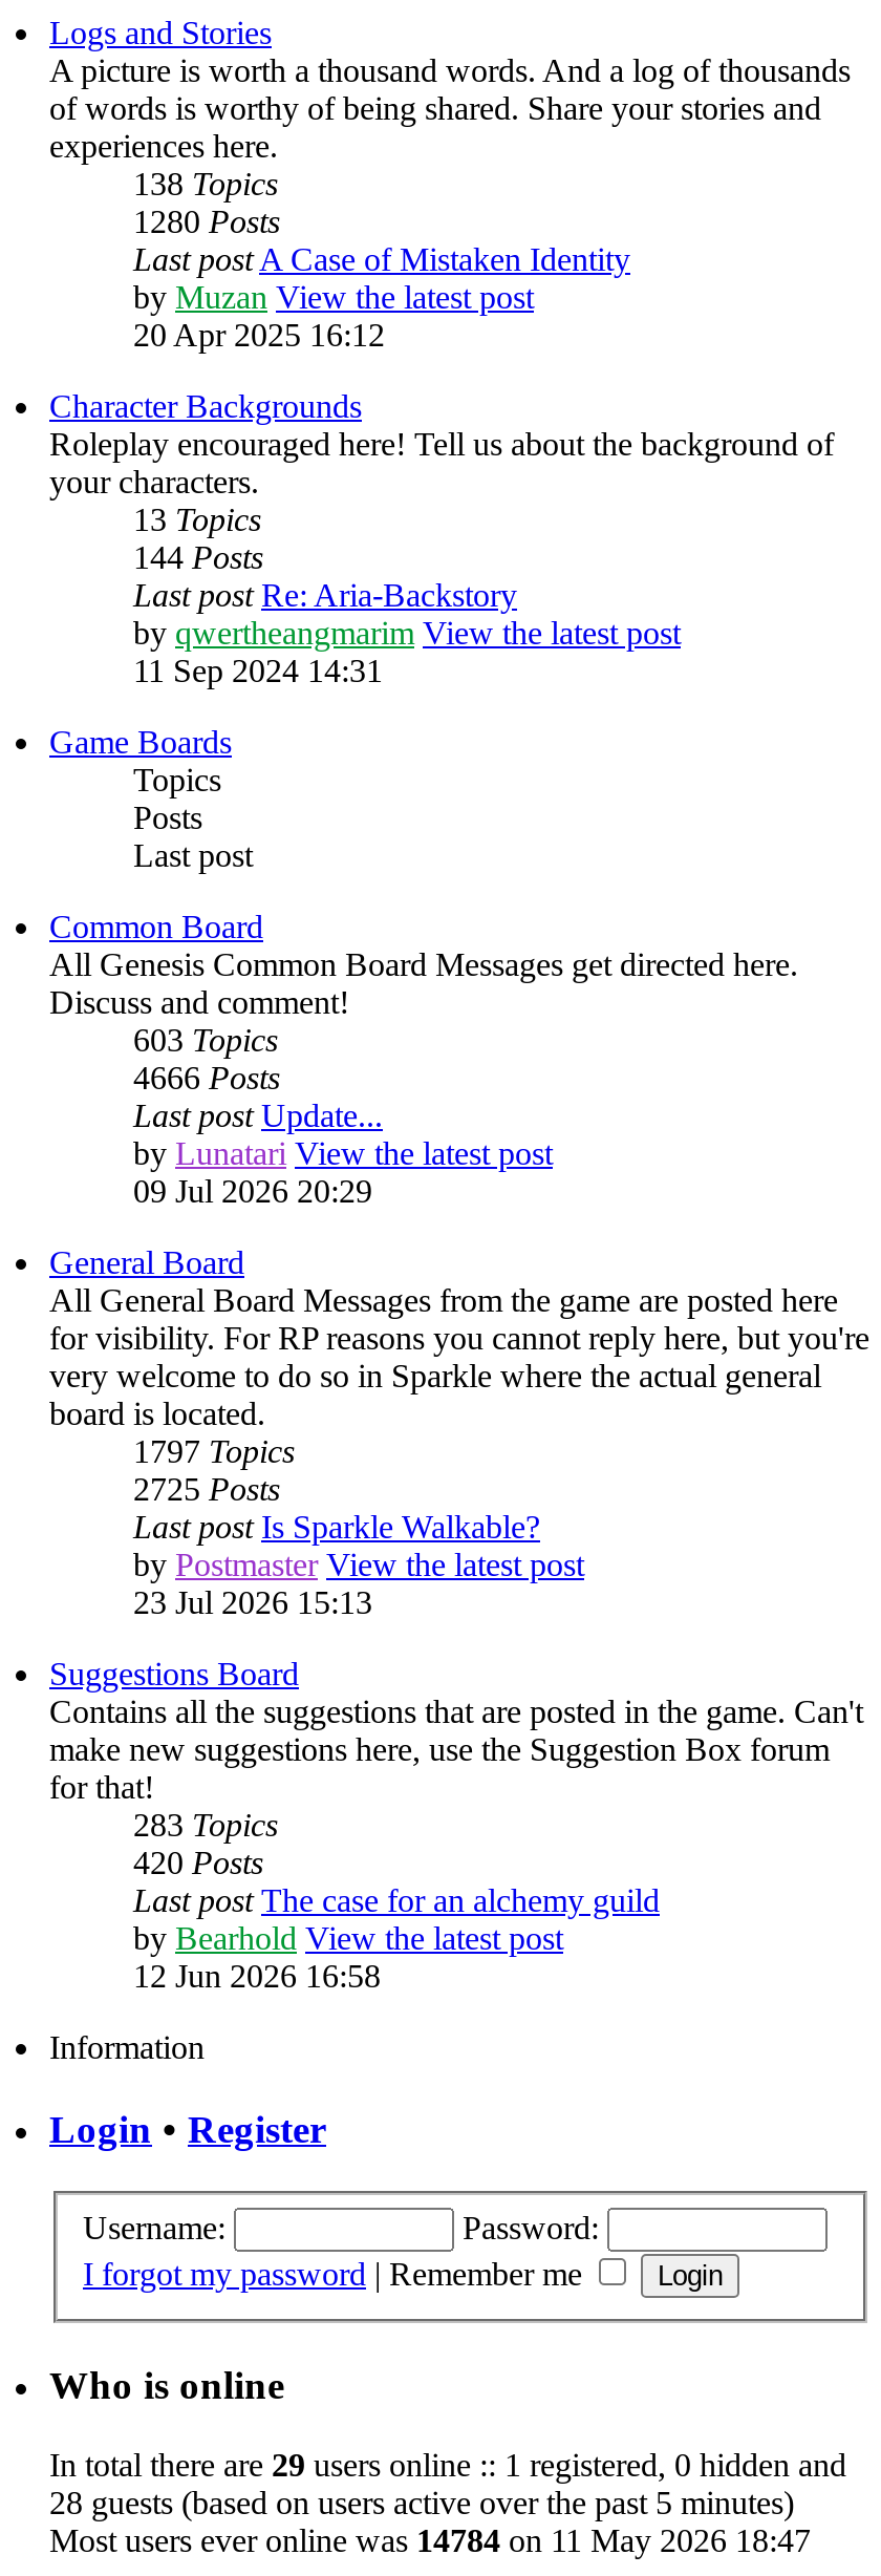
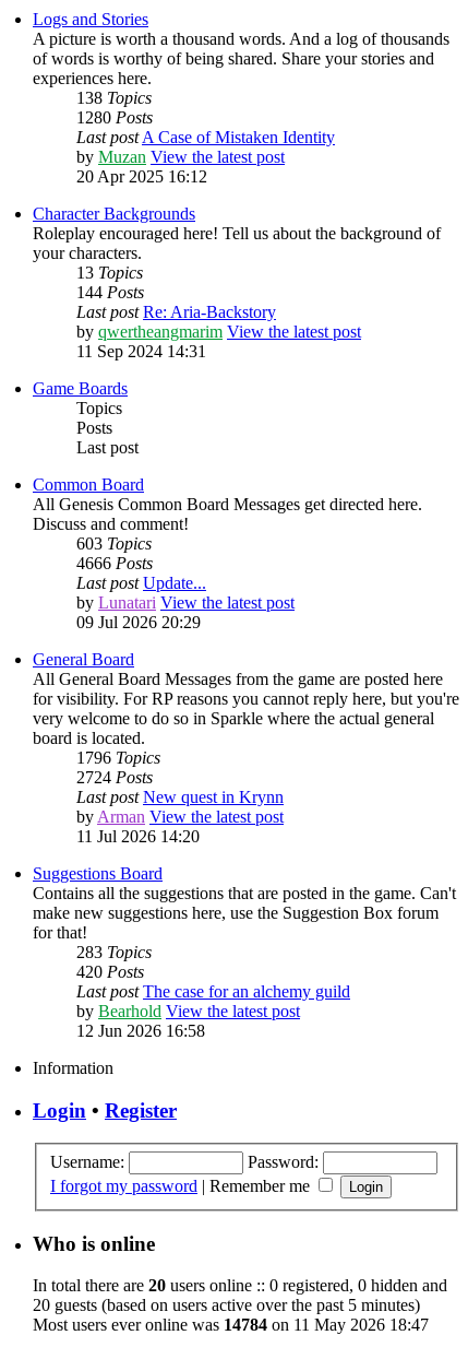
[133,1433,584,1620] 1797 Topics | 2725 Posts | Last post Is Sparkle Walkable? | by Postmaster View the latest post | 23 Jul 2026 15:13 -> [76,748,284,846] 1796 Topics | 2724 Posts | Last post New quest in Krynn | by Arman View the latest post | 11 Jul 2026 14:20
[49,2448,846,2484] In total there are 29 users online :: 1 registered, 0 hidden and -> [33,1277,447,1295] In total there are 20 users online :: 0 registered, 0 hidden and
[49,2486,794,2521] 28 guests (based on users active over the past 5 minutes) -> [33,1296,420,1315] 20 guests (based on users active over the past 5 minutes)

